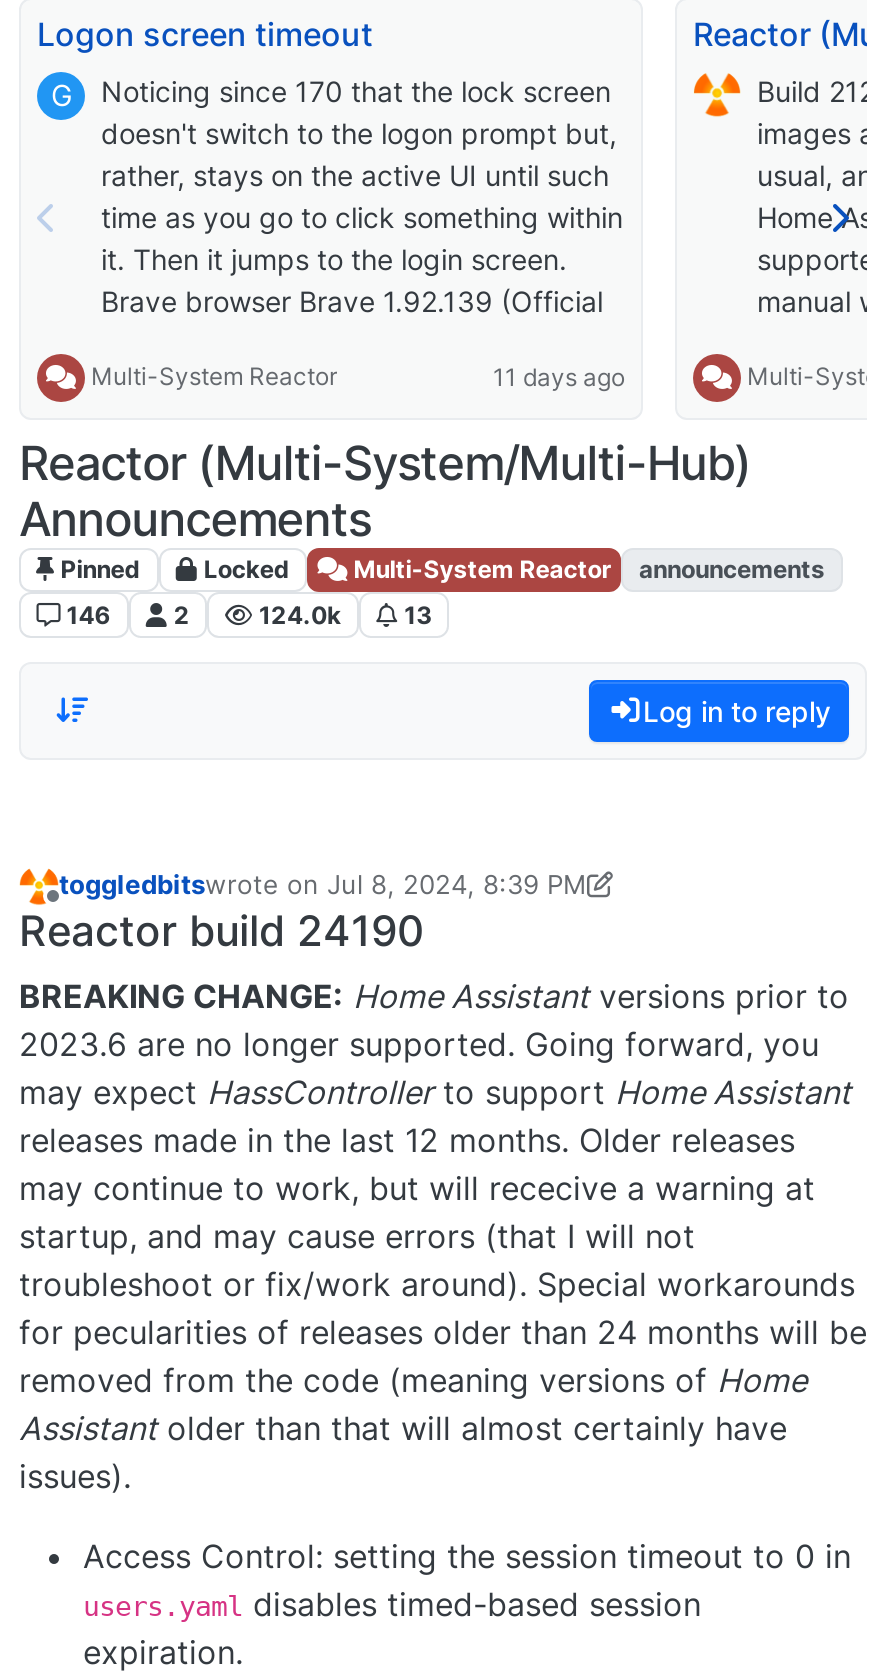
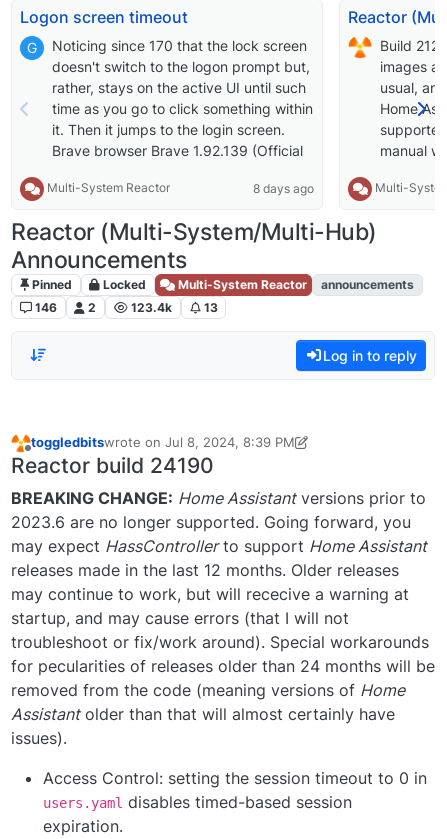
[493,362,625,392] 11 days ago -> [253,181,314,196] 8 days ago
[259,599,341,629] 124.0k -> [131,300,172,315] 123.4k

